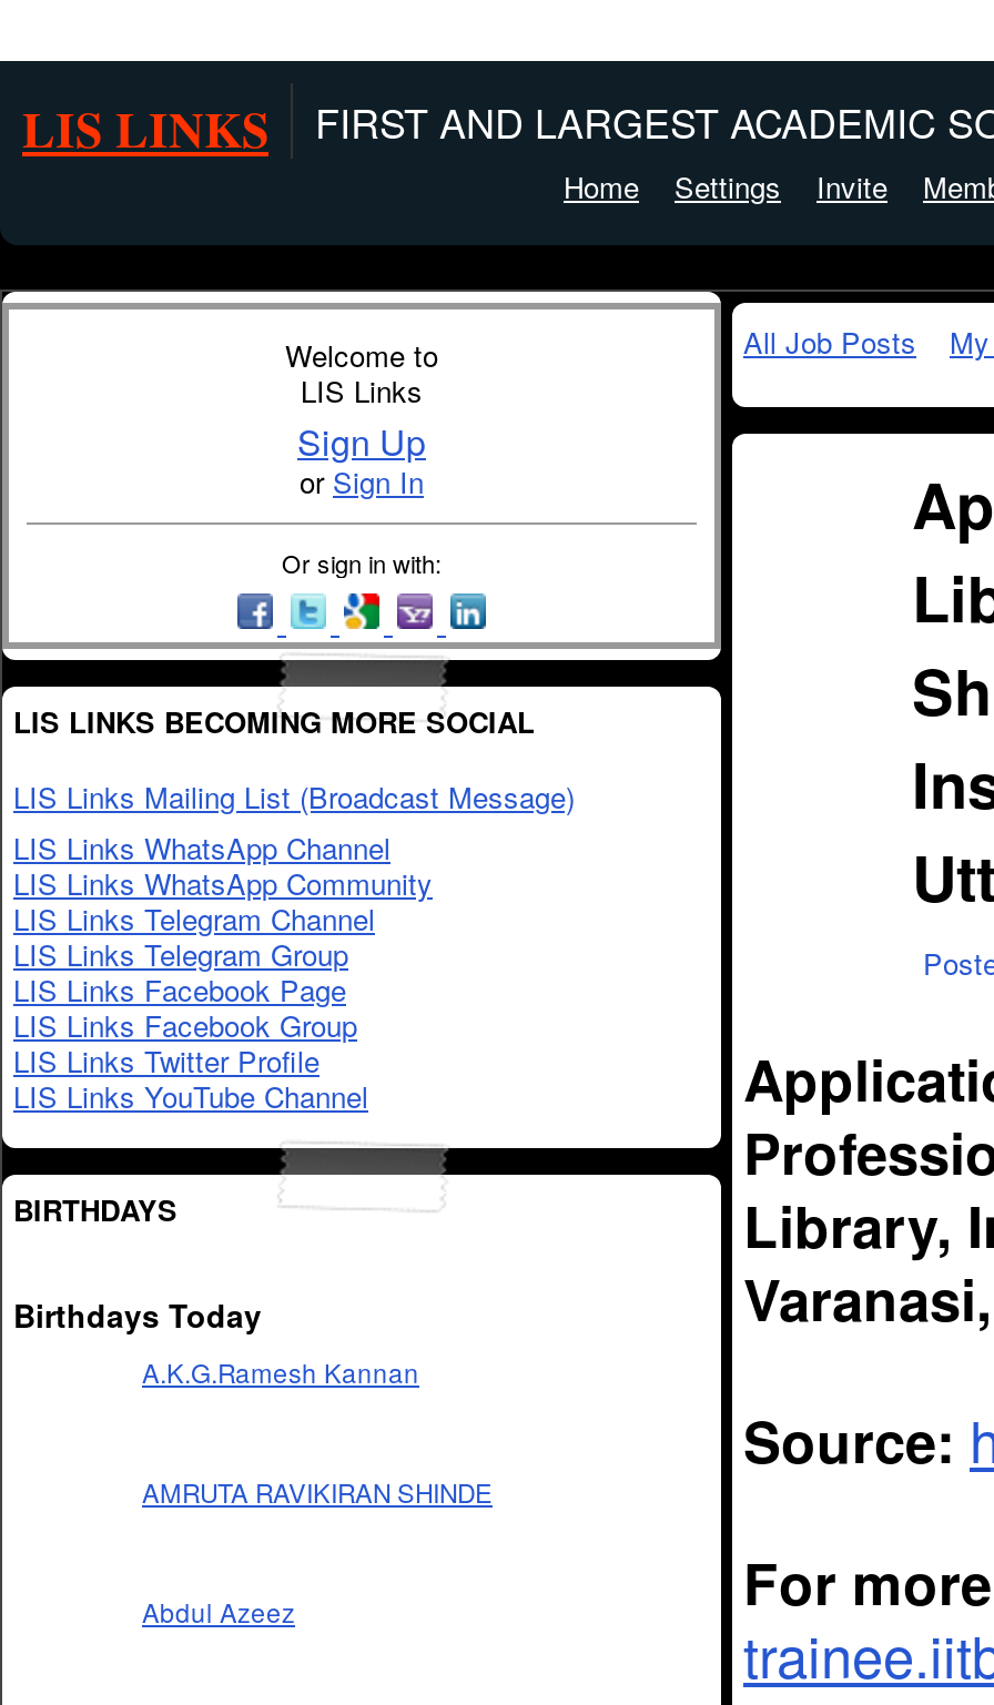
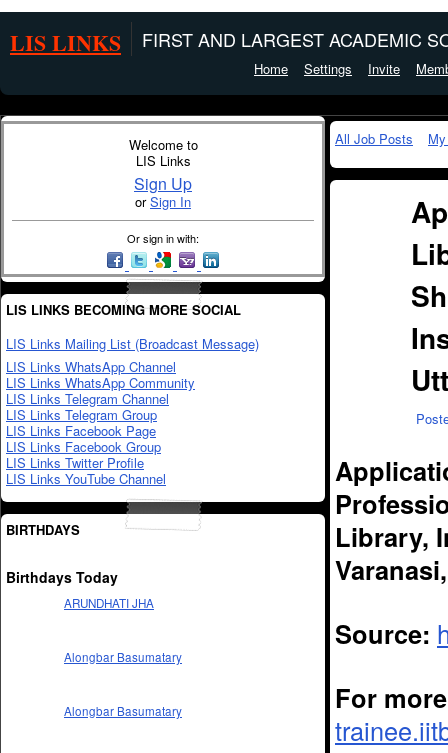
[142,1355,419,1390] A.K.G.Ramesh Kannan -> [64,595,154,611] ARUNDHATI JHA
[142,1474,493,1510] AMRUTA RAVIKIRAN SHINDE -> [64,649,182,665] Alongbar Basumatary
[142,1594,295,1630] Abdul Azeez -> [64,703,182,719] Alongbar Basumatary

